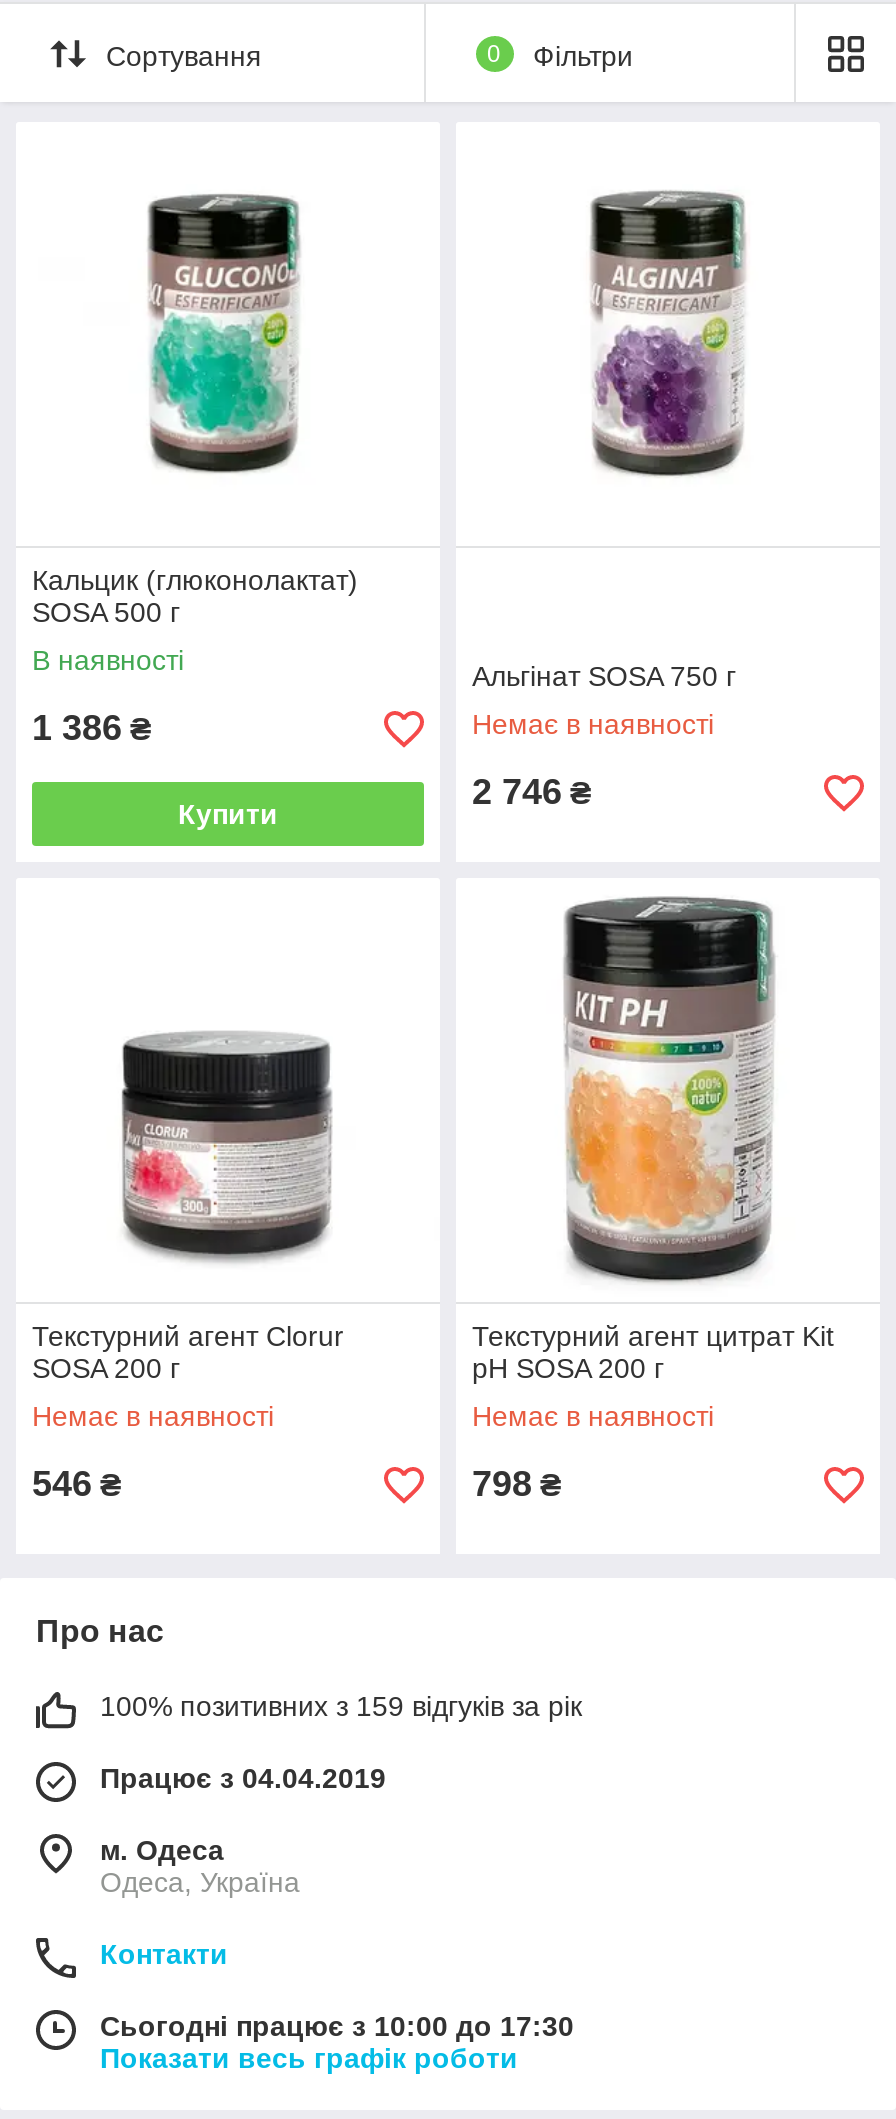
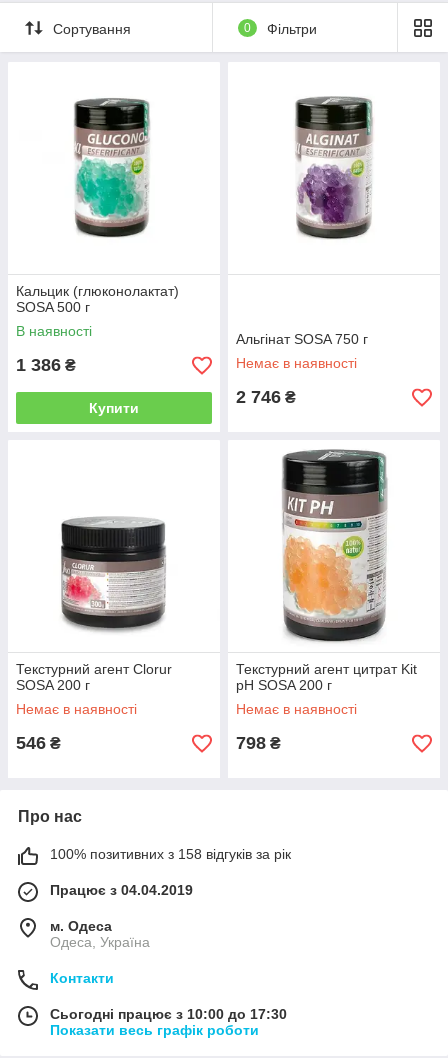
[100,1690,582,1722] 100% позитивних з 159 відгуків за рік -> [50,846,291,862] 100% позитивних з 158 відгуків за рік

